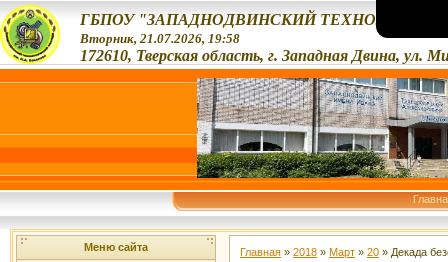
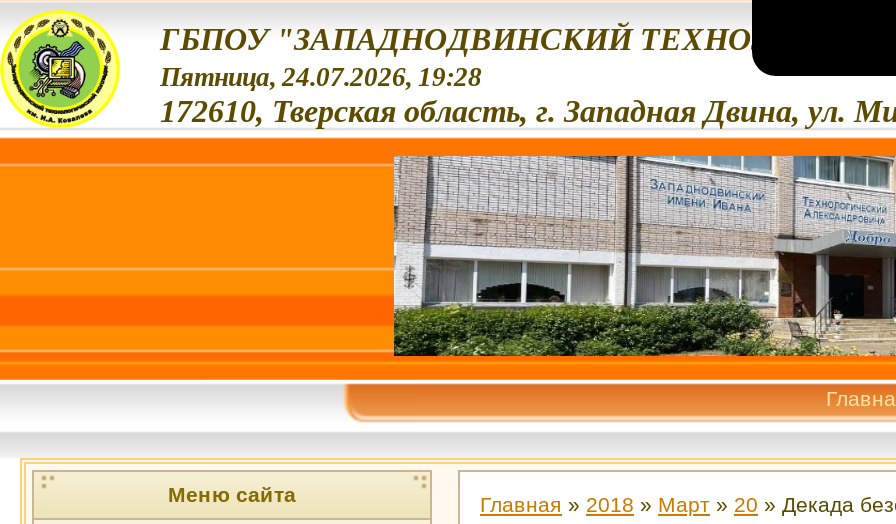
[80,31,240,46] Вторник, 21.07.2026, 19:58 -> [160,62,482,92] Пятница, 24.07.2026, 19:28

